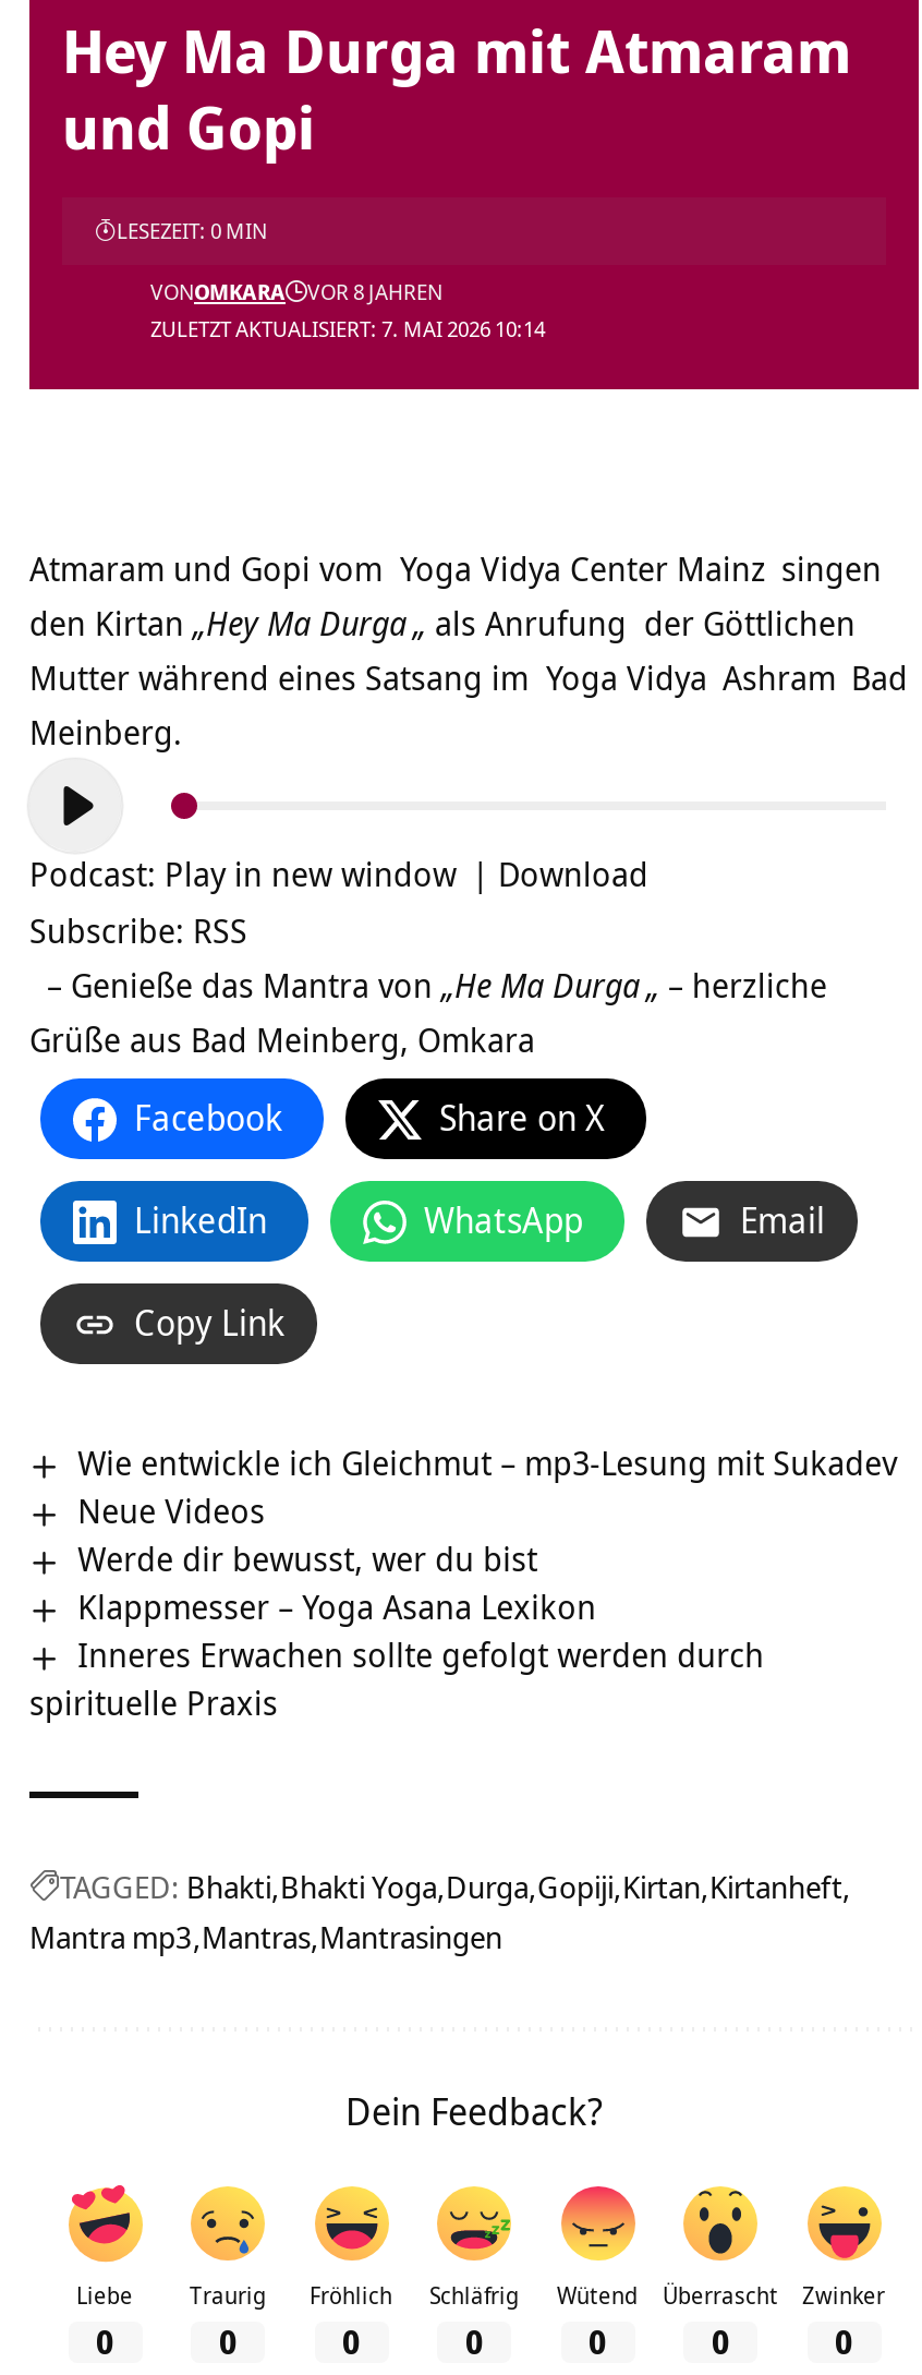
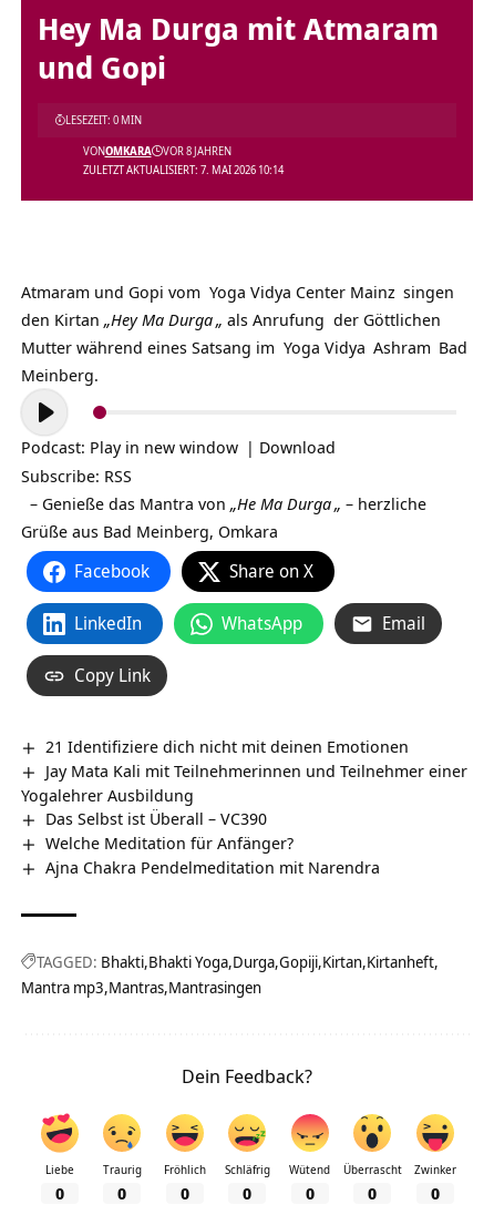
[29,1440,897,1724] Wie entwickle ich Gleichmut – mp3-Lesung mit Sukadev | Neue Videos | Werde dir bewusst, wer du bist | Klappmesser – Yoga Asana Lexikon | Inneres Erwachen sollte gefolgt werden durch | spirituelle Praxis -> [21,735,468,878] 21 Identifiziere dich nicht mit deinen Emotionen | Jay Mata Kali mit Teilnehmerinnen und Teilnehmer einer | Yogalehrer Ausbildung | Das Selbst ist Überall – VC390 | Welche Meditation für Anfänger? | Ajna Chakra Pendelmeditation mit Narendra

